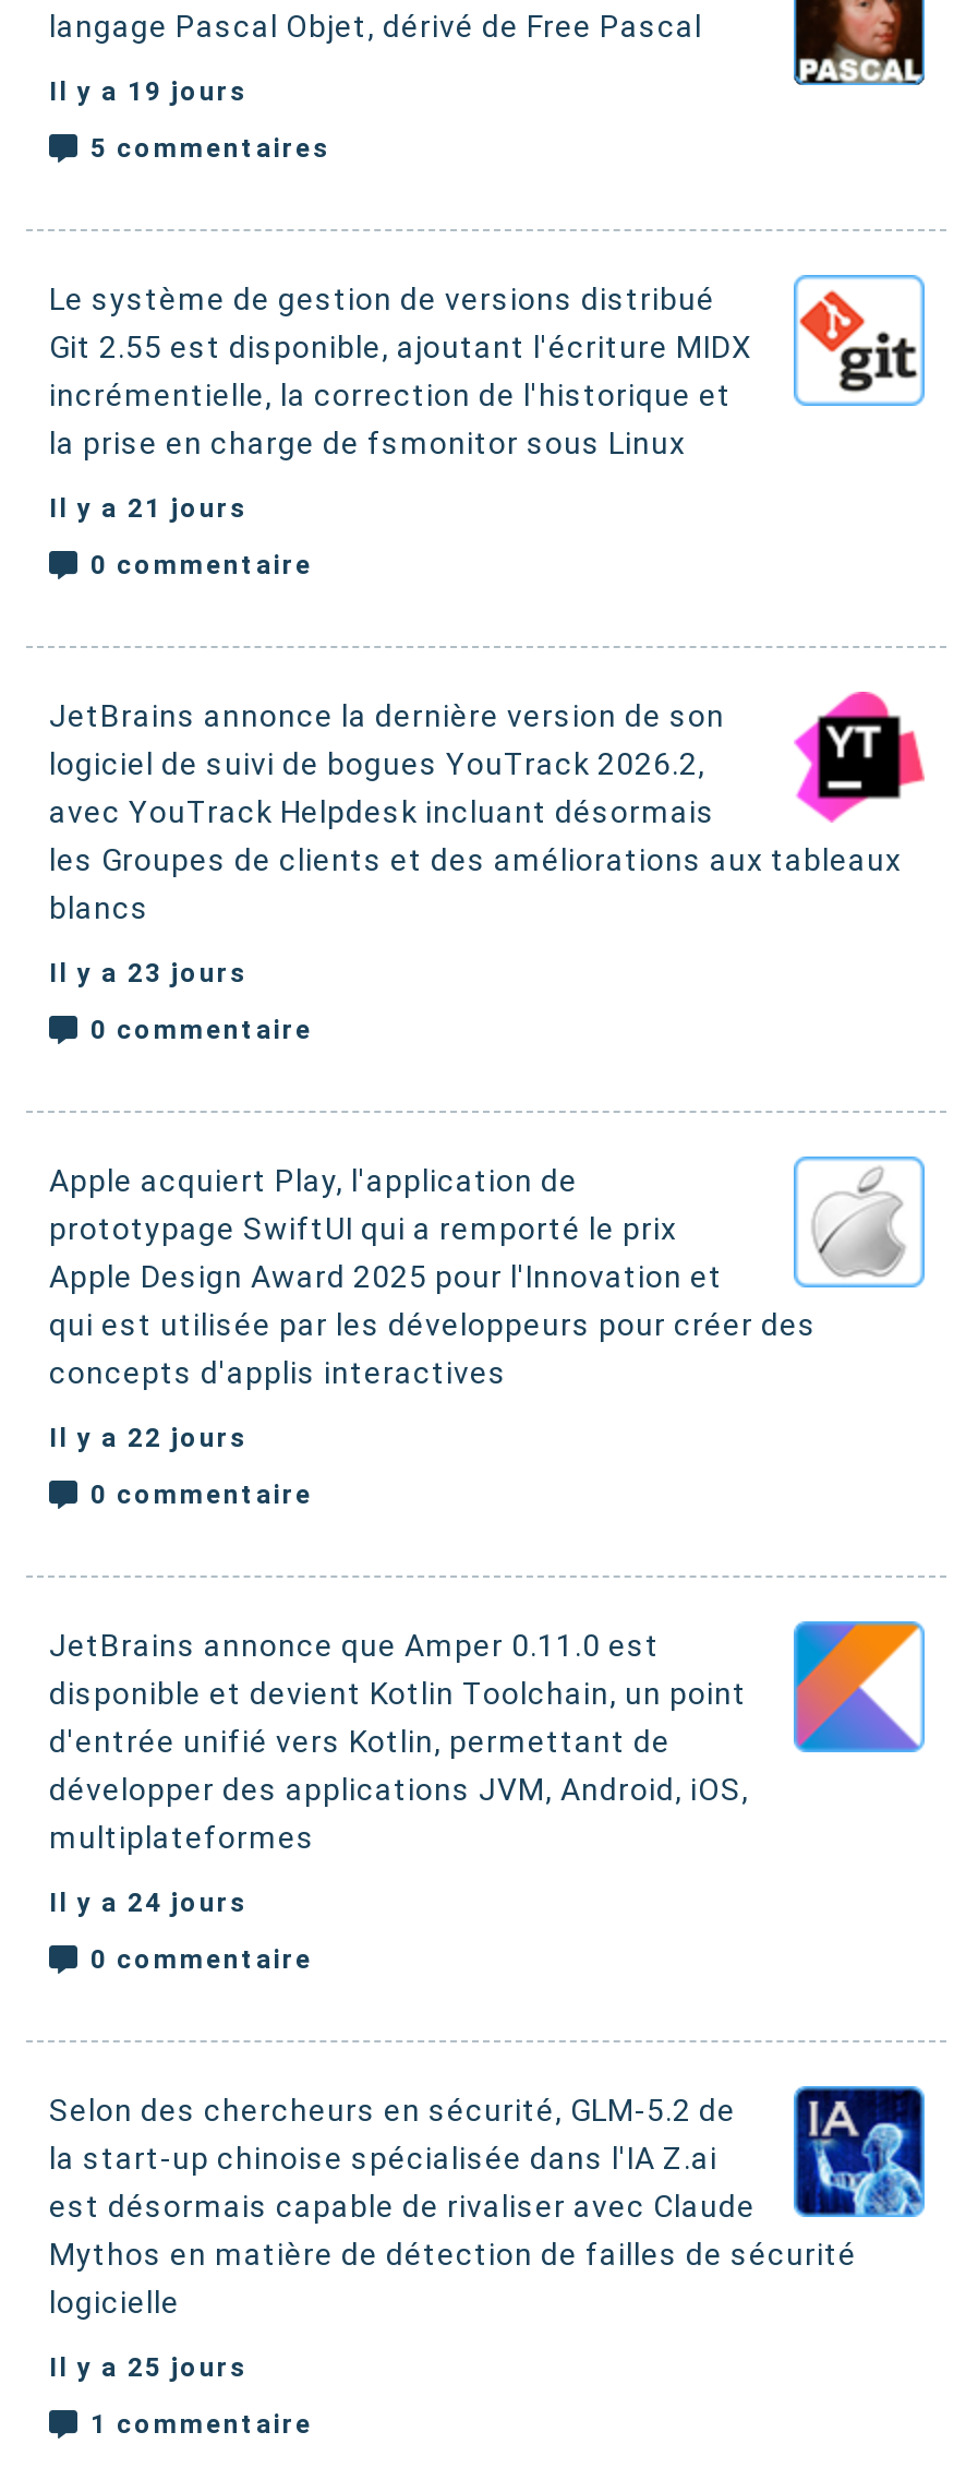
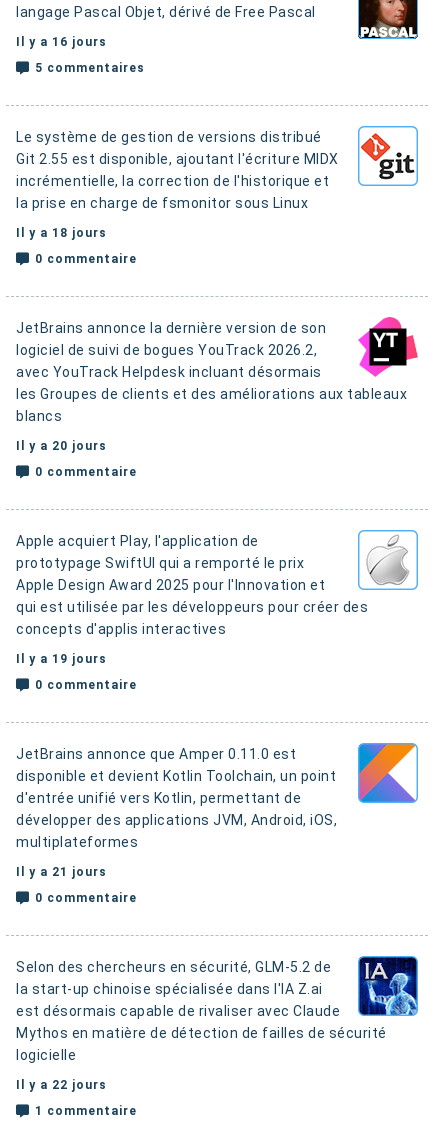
[49,77,247,108] Il y a 19 jours -> [16,35,107,49] Il y a 16 jours
[49,494,247,525] Il y a 21 jours -> [16,226,107,240] Il y a 18 jours
[49,959,247,989] Il y a 23 jours -> [16,439,107,453] Il y a 20 jours
[49,1424,247,1454] Il y a 22 jours -> [16,652,107,666] Il y a 19 jours
[49,1888,247,1919] Il y a 24 jours -> [16,865,107,879] Il y a 21 jours
[49,2353,247,2384] Il y a 25 jours -> [16,1078,107,1092] Il y a 22 jours

